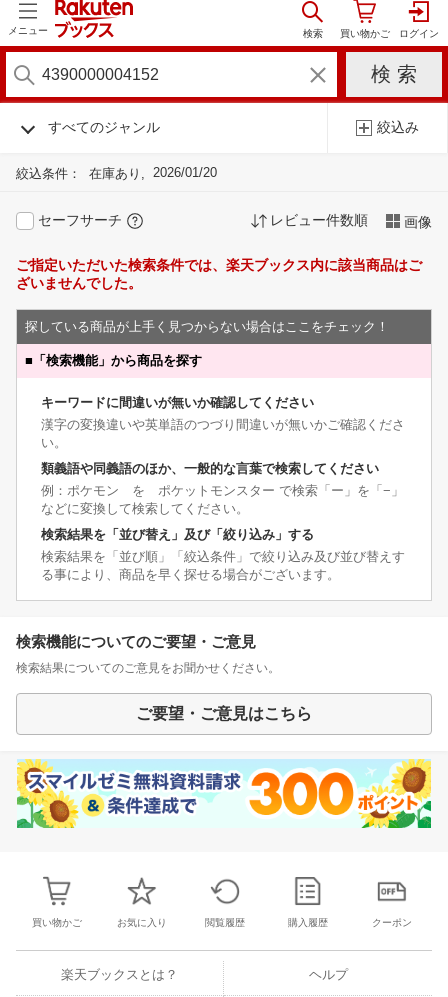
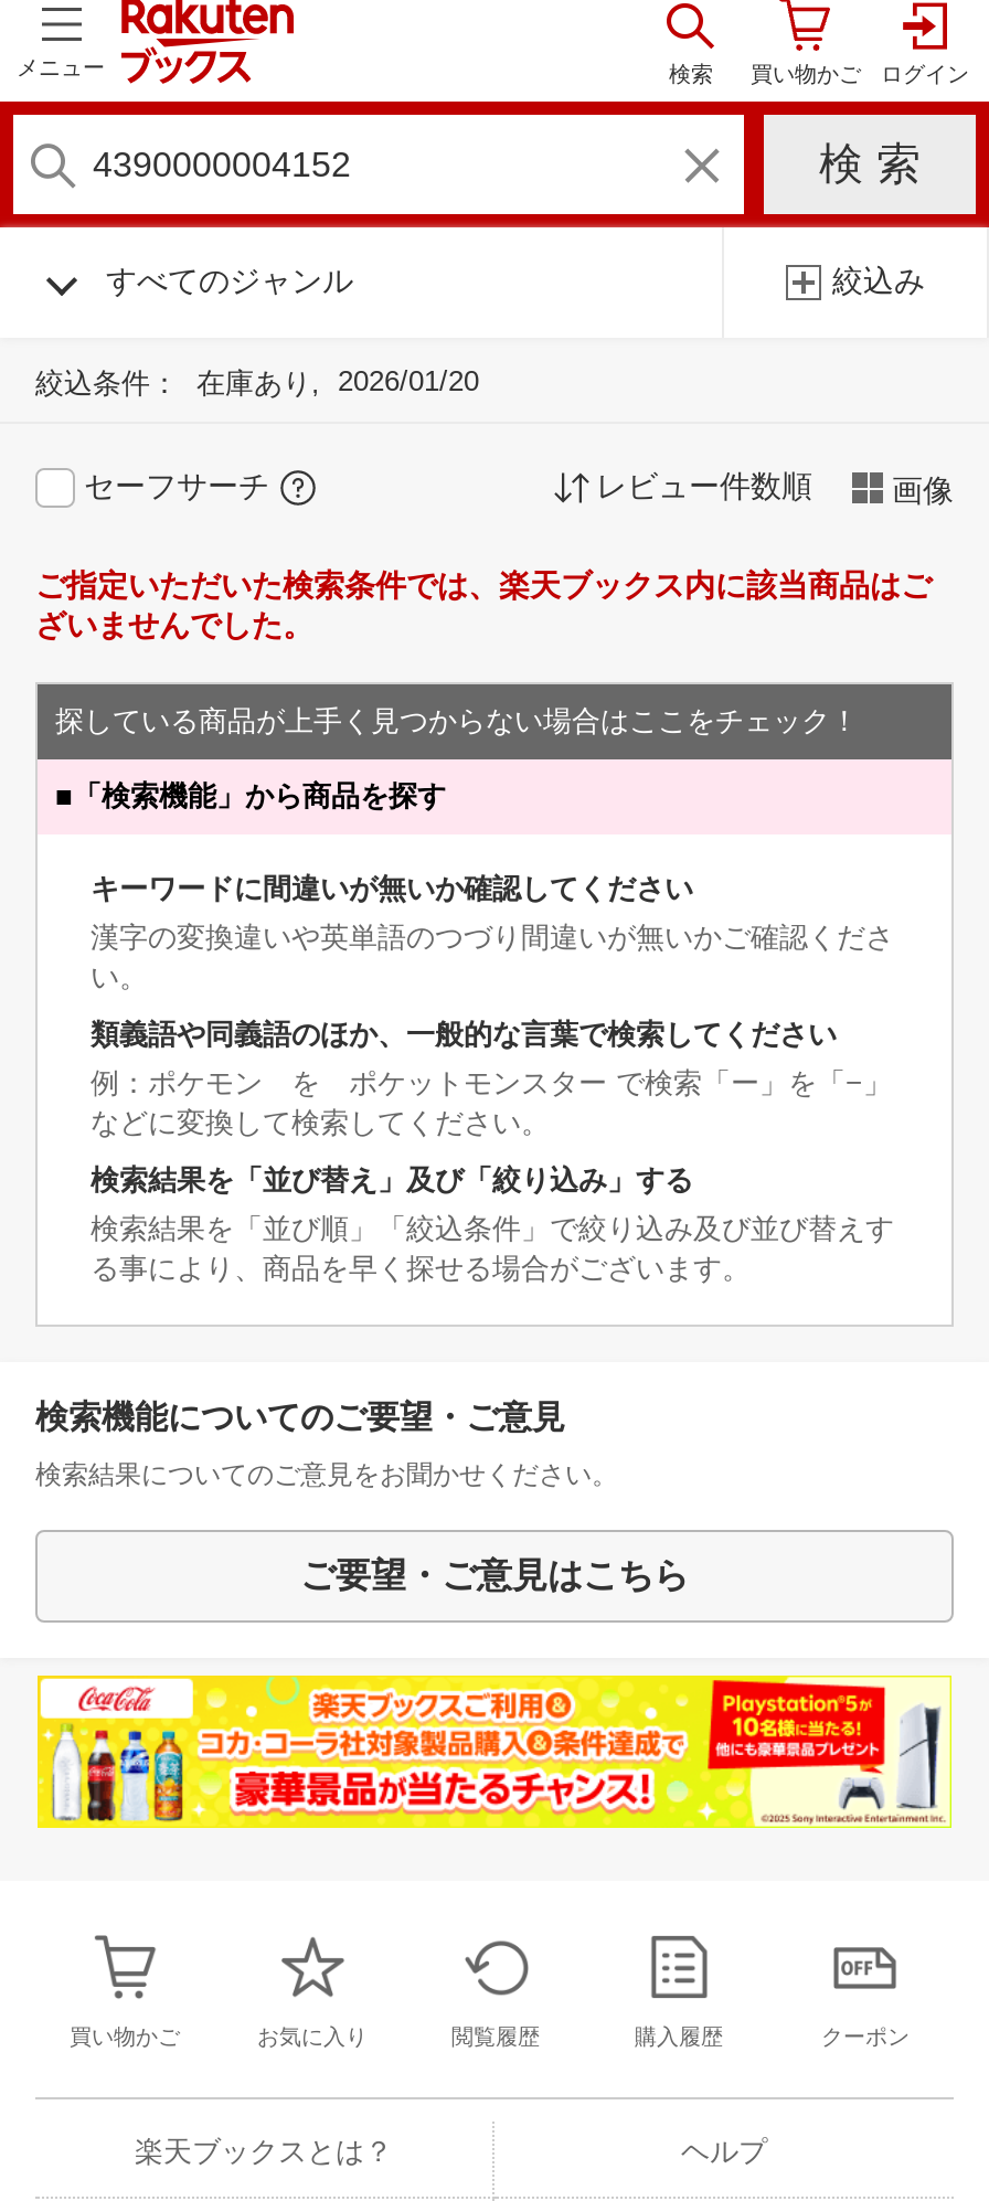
[16,759,432,829] [image] -> [35,1673,954,1830] [image]

